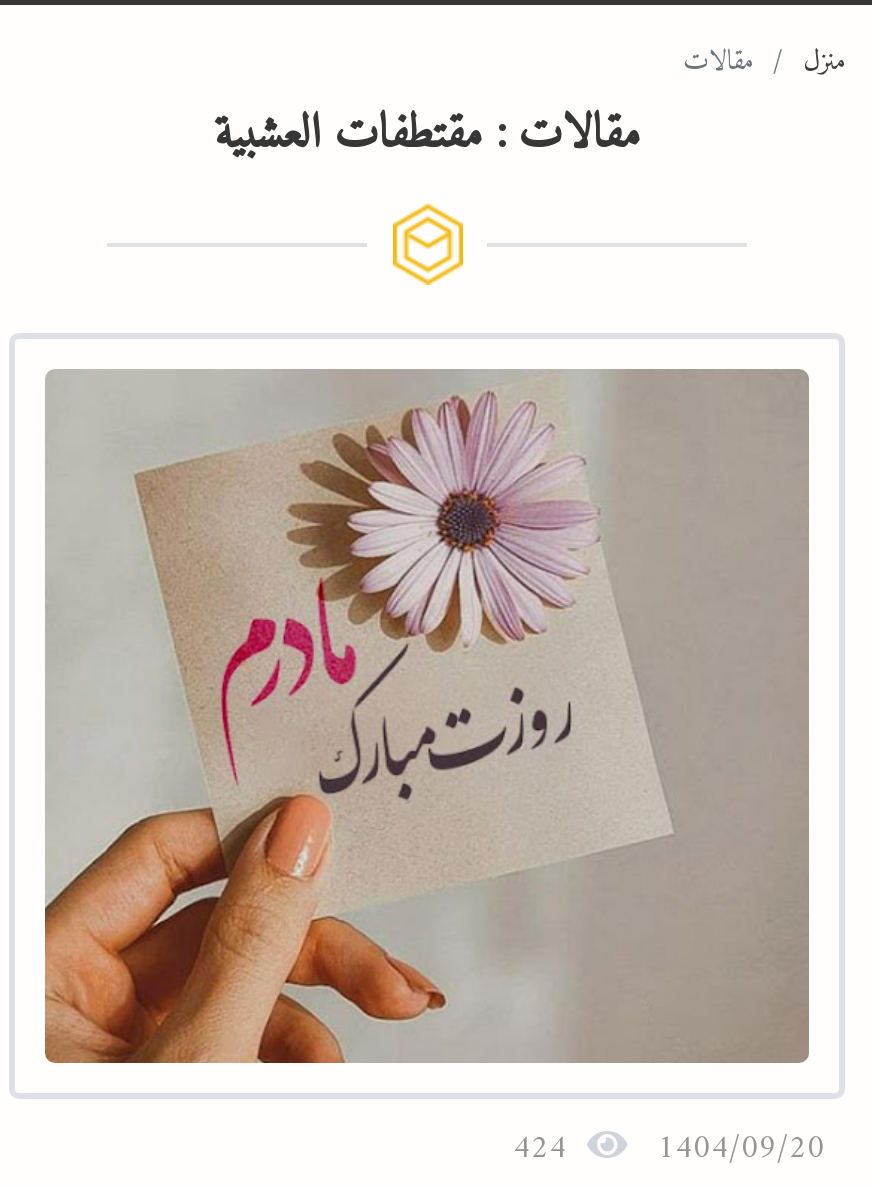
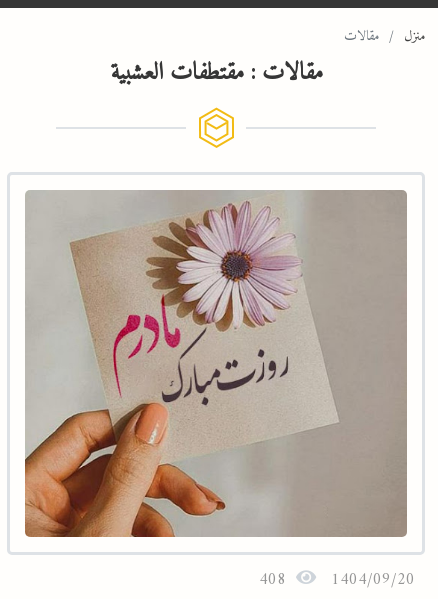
[513,1121,825,1177] 424 1404/09/20 -> [259,566,415,594] 408 1404/09/20

